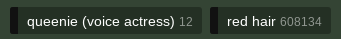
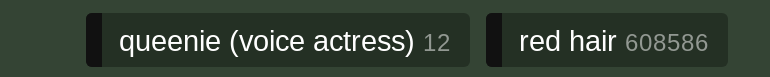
[226,12,321,28] red hair 608134 -> [519,24,709,56] red hair 608586

